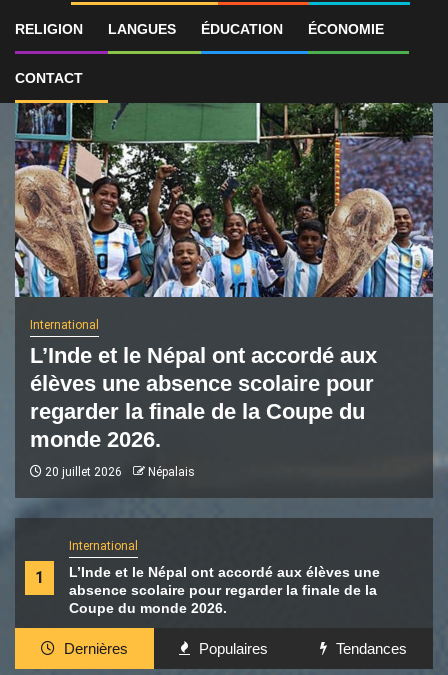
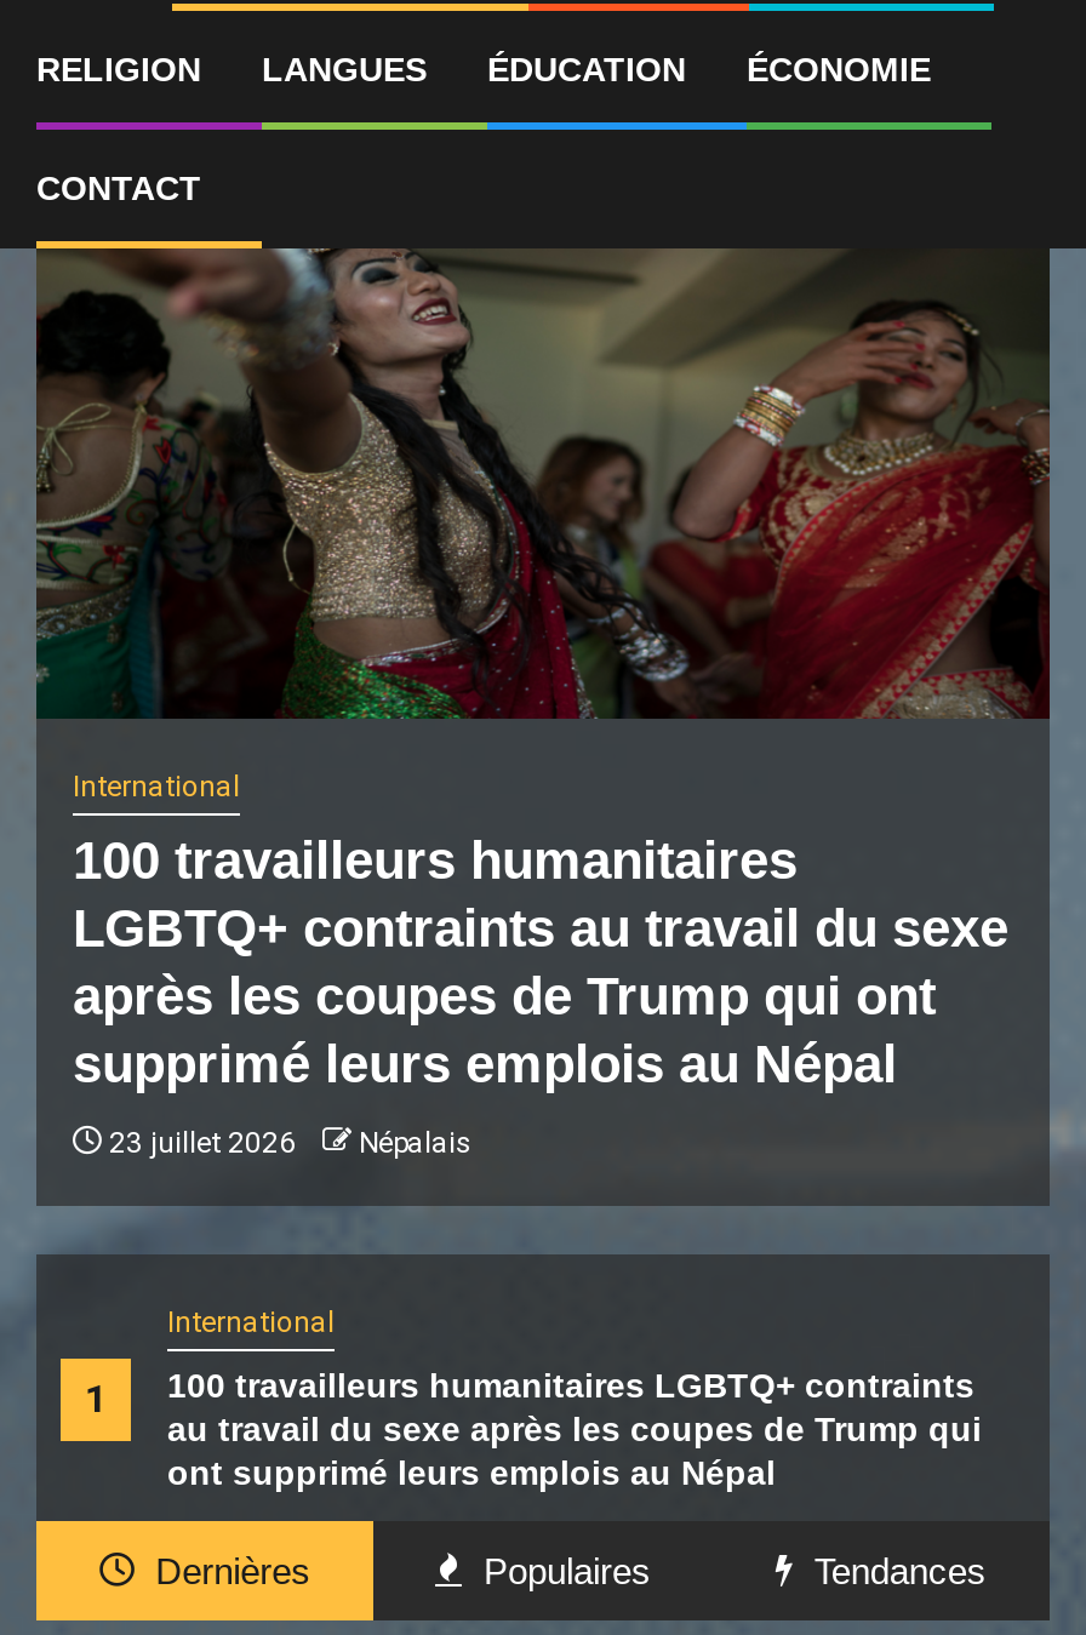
[14,102,434,298] [image] -> [34,248,1052,719] [image]
[30,343,377,452] L’Inde et le Népal ont accordé aux | élèves une absence scolaire pour | regarder la finale de la Coupe du | monde 2026. -> [73,830,1008,1094] 100 travailleurs humanitaires | LGBTQ+ contraints au travail du sexe | après les coupes de Trump qui ont | supprimé leurs emplois au Népal
[42,465,195,479] 20 juillet 2026 Népalais -> [102,1126,473,1160] 23 juillet 2026 Népalais
[69,564,380,616] L’Inde et le Népal ont accordé aux élèves une | absence scolaire pour regarder la finale de la | Coupe du monde 2026. -> [167,1366,982,1492] 100 travailleurs humanitaires LGBTQ+ contraints | au travail du sexe après les coupes de Trump qui | ont supprimé leurs emplois au Népal

